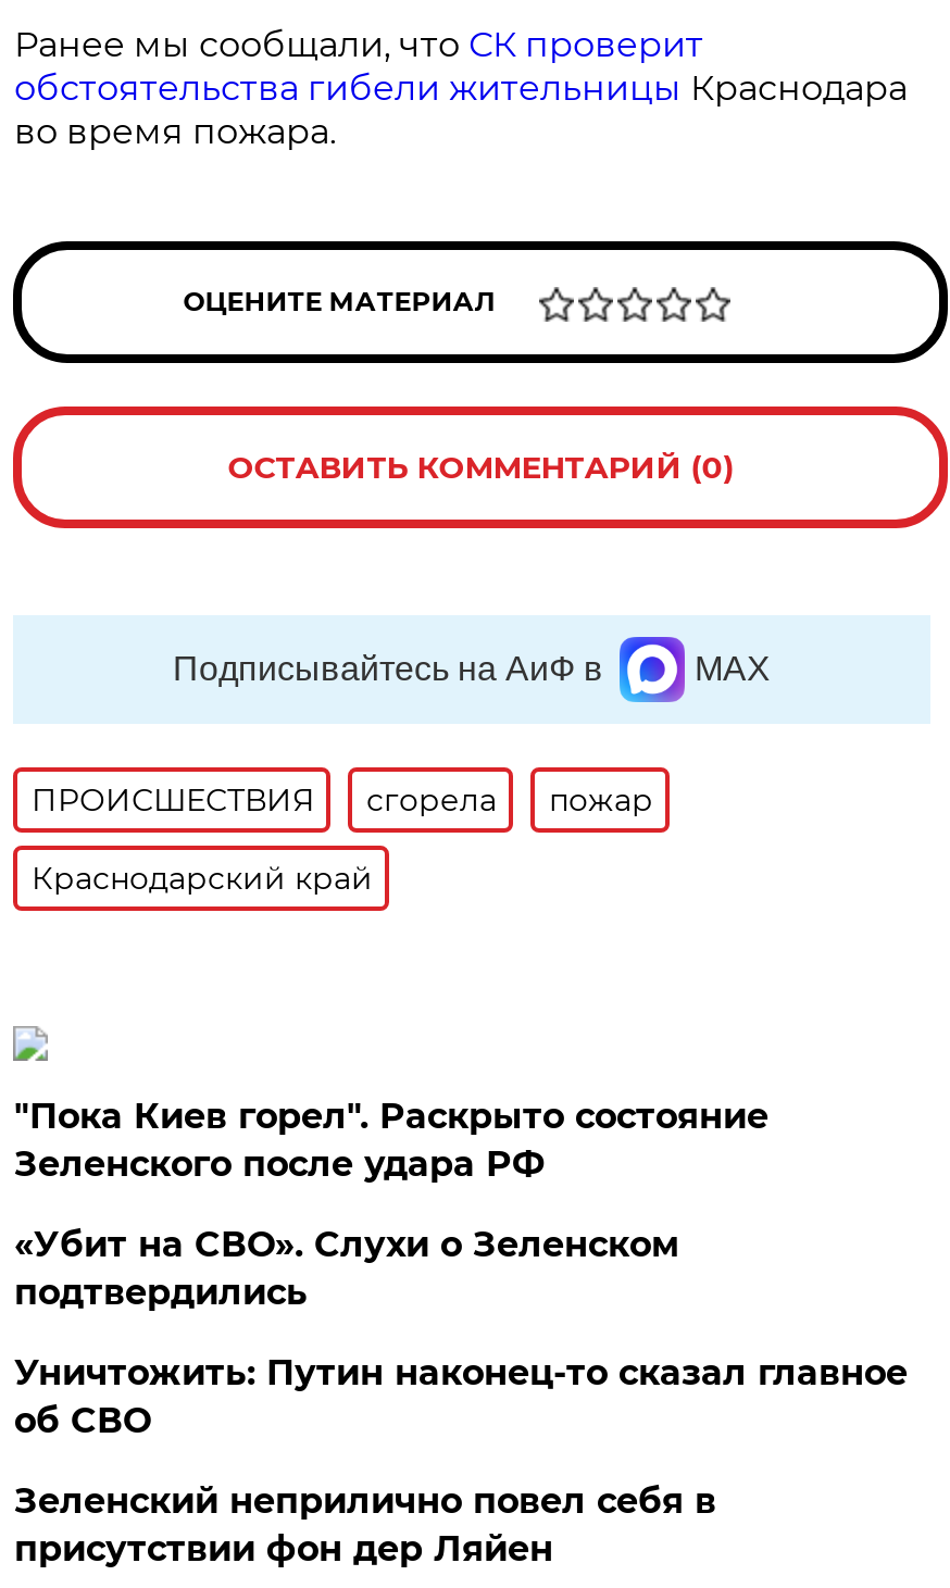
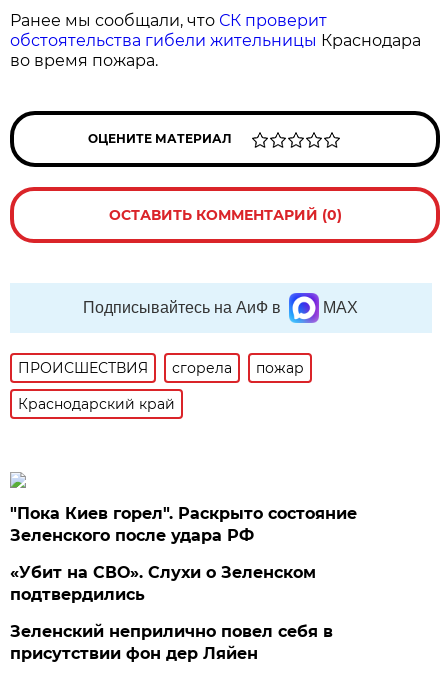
[14,1352,907,1441] Уничтожить: Путин наконец-то сказал главное | об СВО -> none

